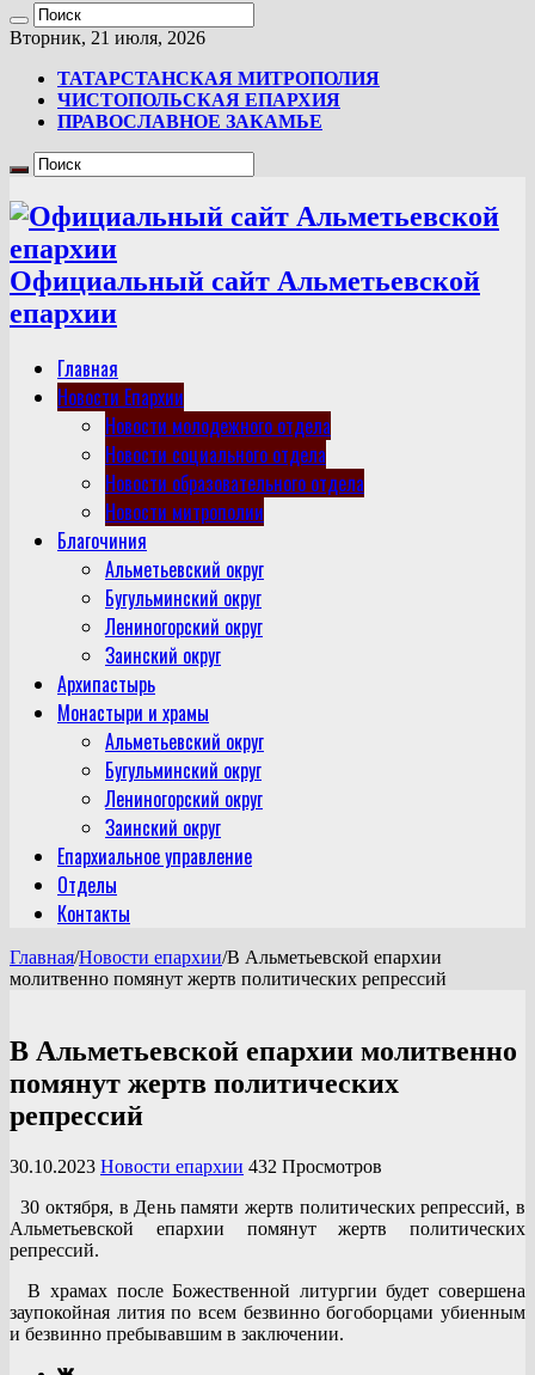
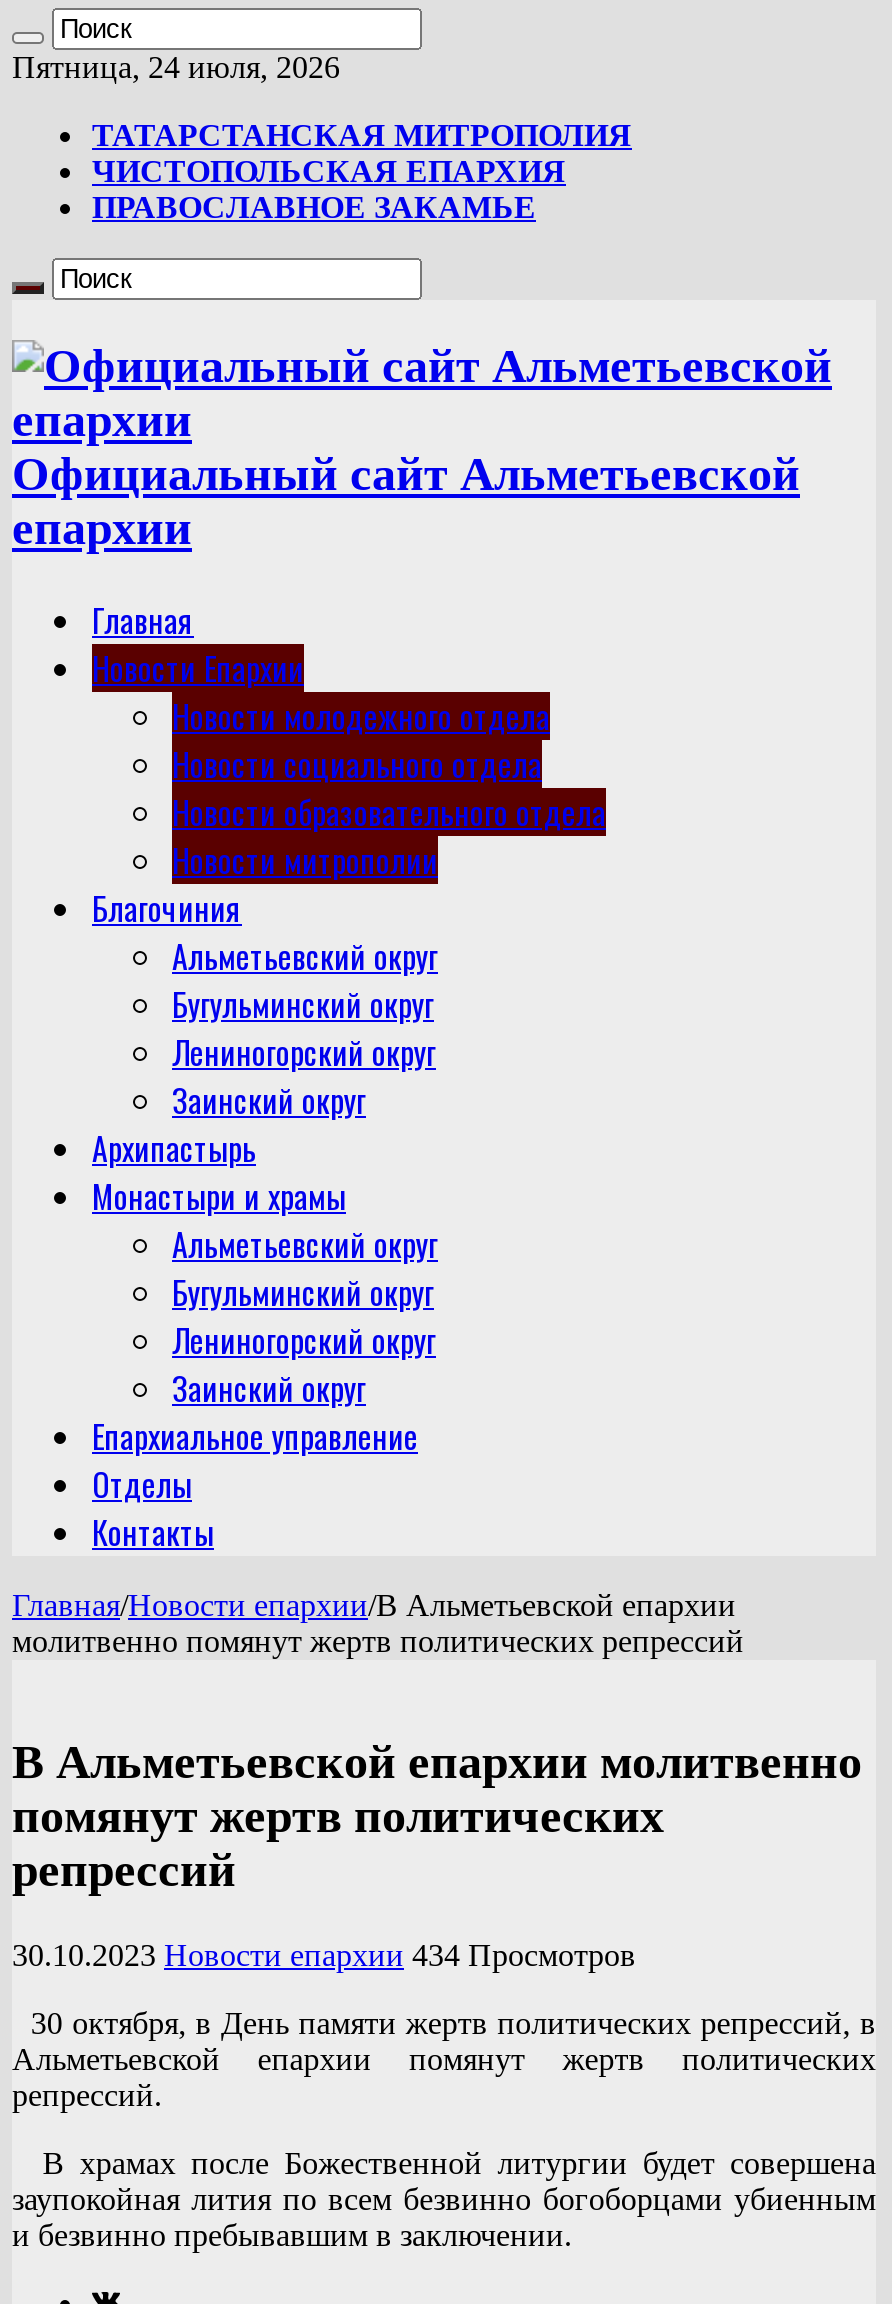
[10,27,205,48] Вторник, 21 июля, 2026 -> [12,50,340,84] Пятница, 24 июля, 2026
[10,1156,382,1176] 30.10.2023 Новости епархии 432 Просмотров -> [12,1937,636,1971] 30.10.2023 Новости епархии 434 Просмотров

